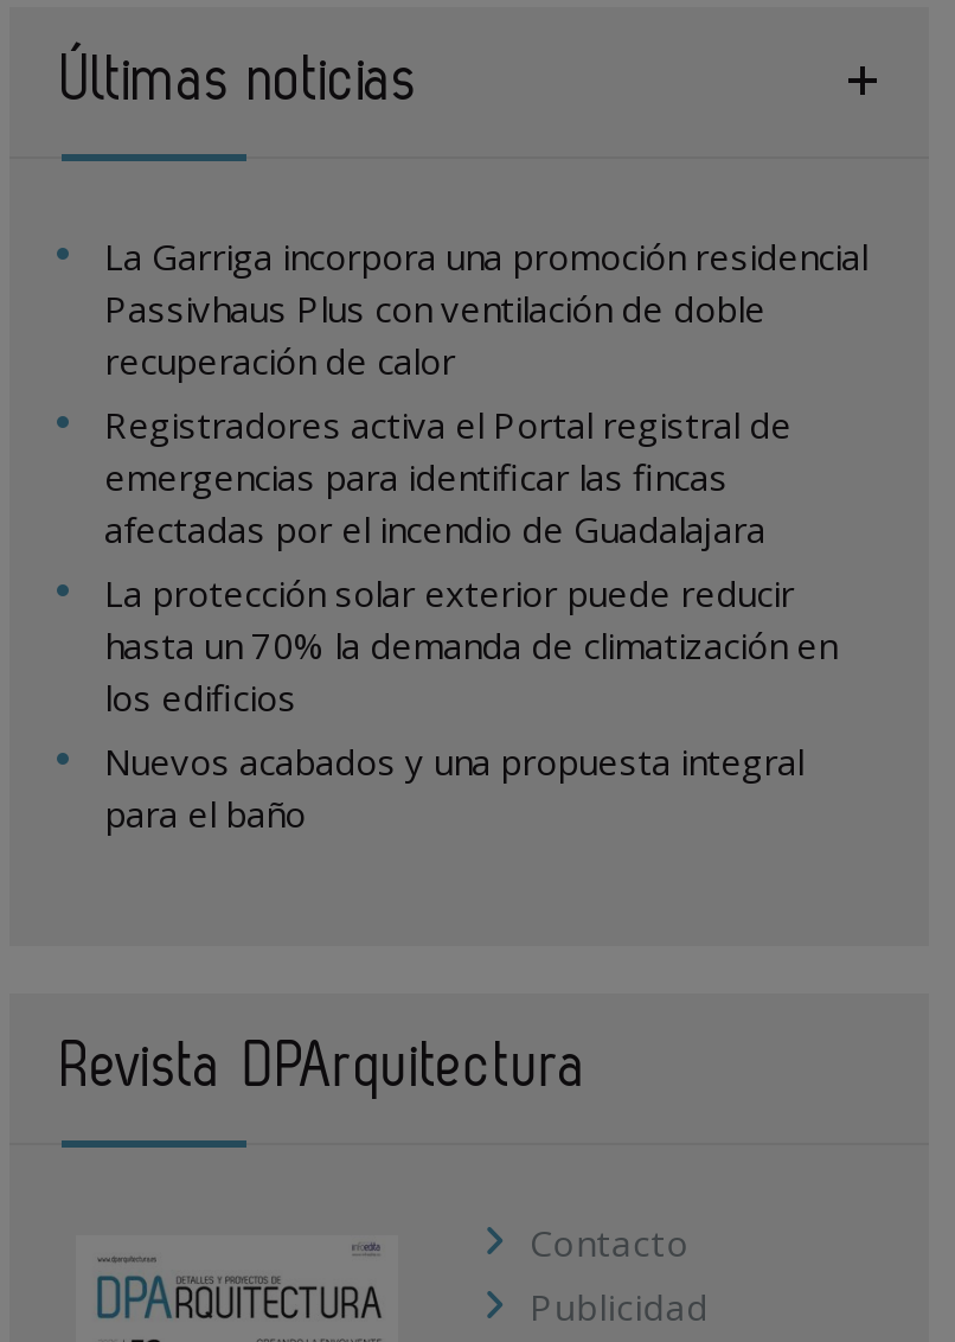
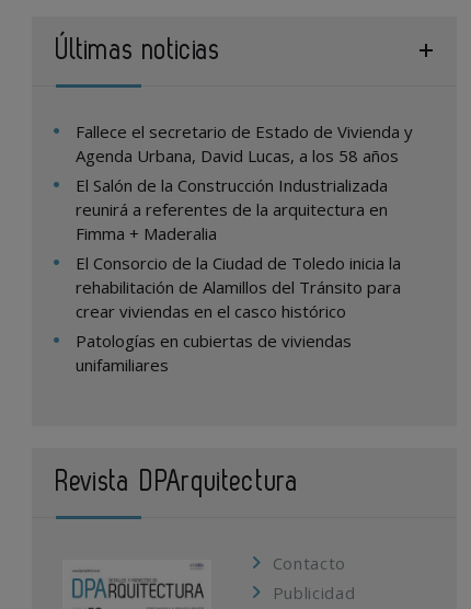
[104,231,867,836] La Garriga incorpora una promoción residencial | Passivhaus Plus con ventilación de doble | recuperación de calor | Registradores activa el Portal registral de | emergencias para identificar las fincas | afectadas por el incendio de Guadalajara | La protección solar exterior puede reducir | hasta un 70% la demanda de climatización en | los edificios | Nuevos acabados y una propuesta integral | para el baño -> [76,120,413,375] Fallece el secretario de Estado de Vivienda y | Agenda Urbana, David Lucas, a los 58 años | El Salón de la Construcción Industrializada | reunirá a referentes de la arquitectura en | Fimma + Maderalia | El Consorcio de la Ciudad de Toledo inicia la | rehabilitación de Alamillos del Tránsito para | crear viviendas en el casco histórico | Patologías en cubiertas de viviendas | unifamiliares

